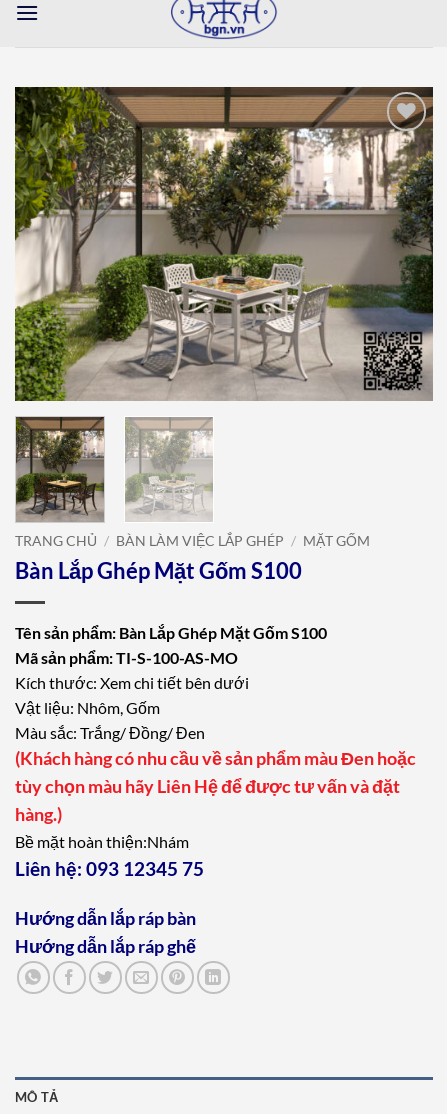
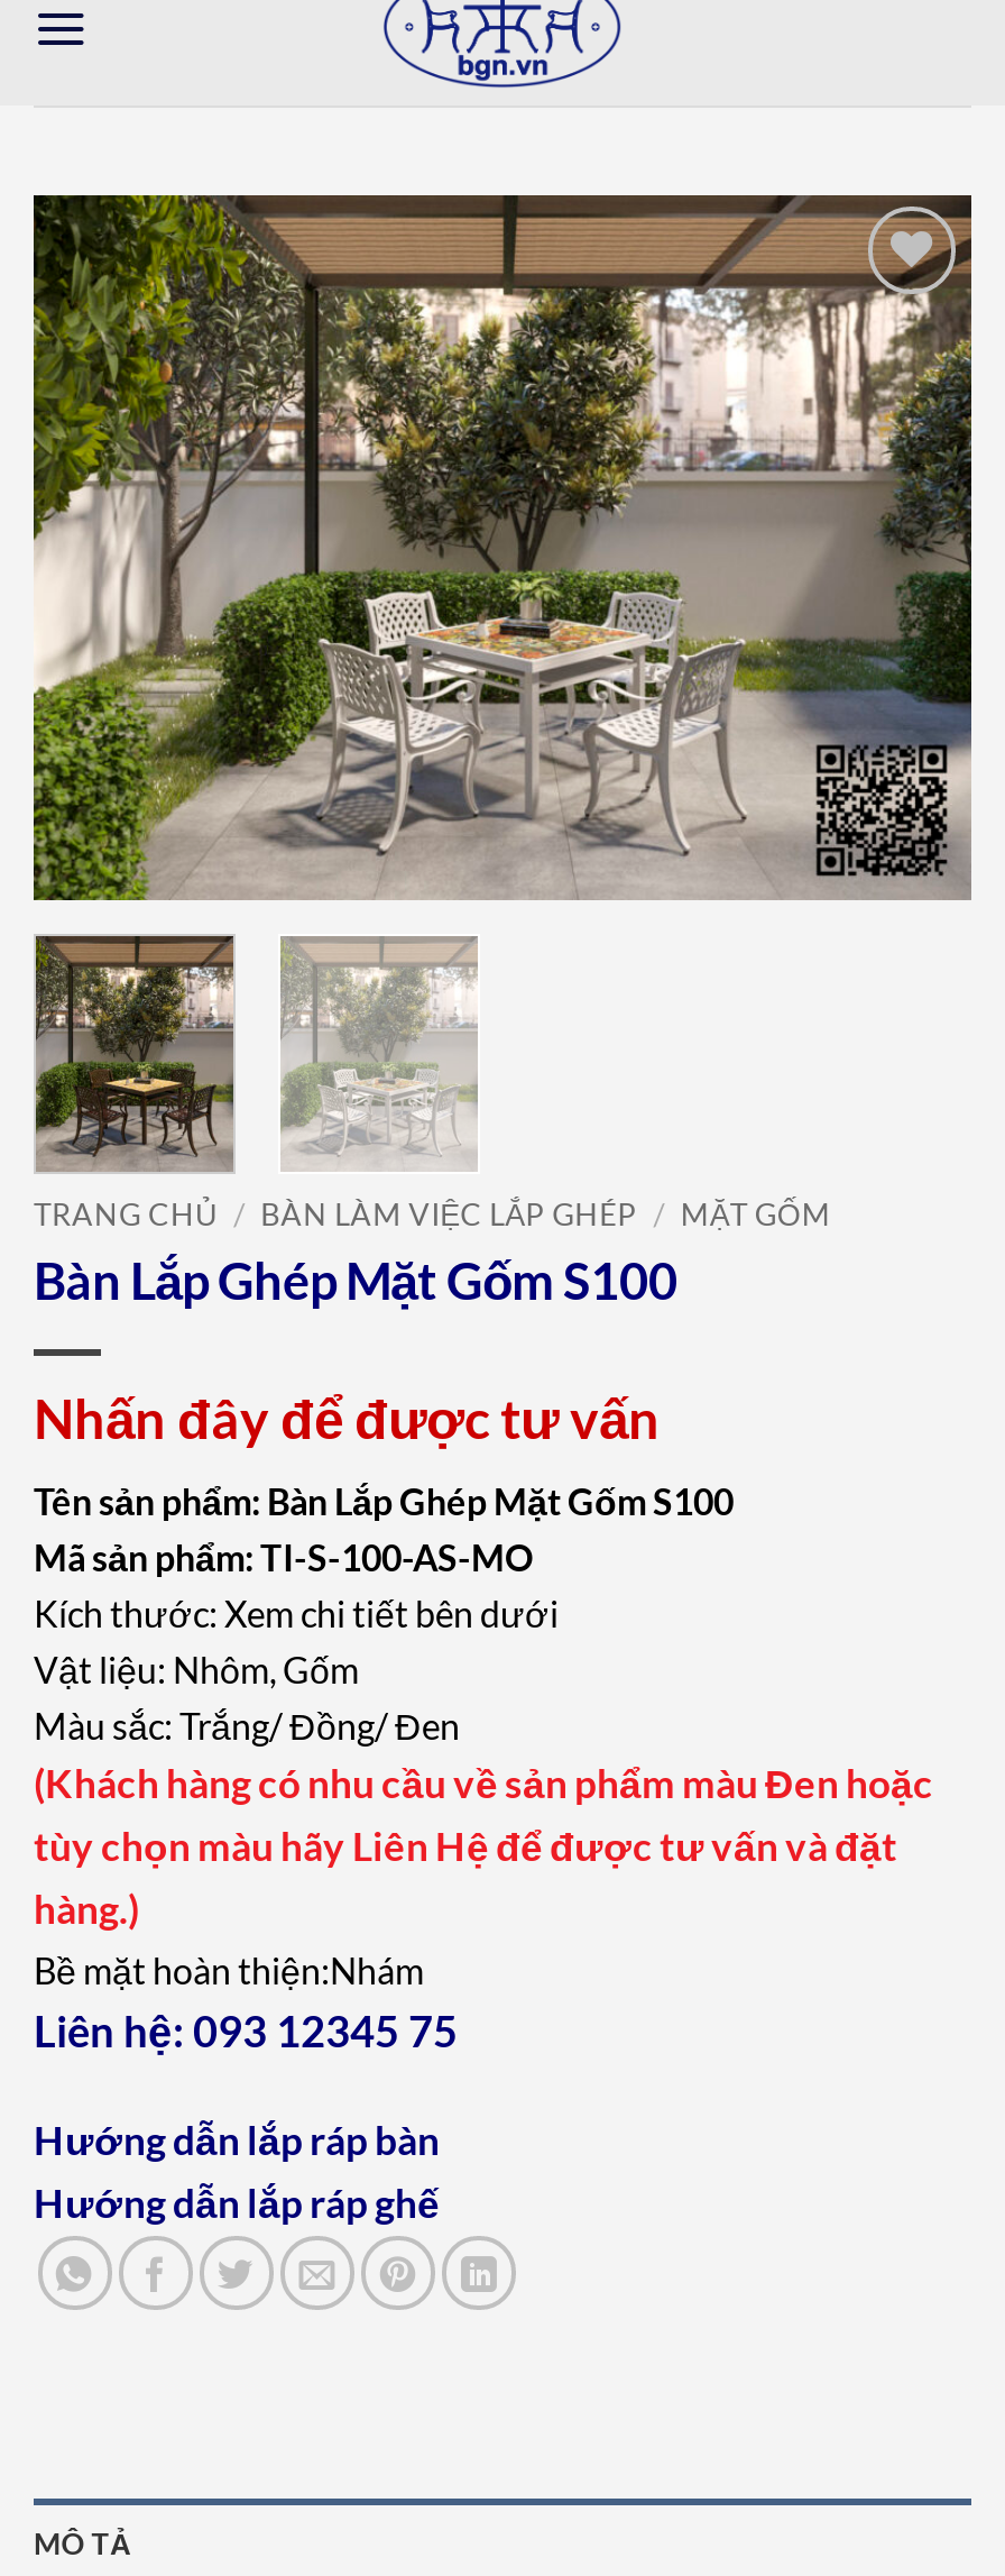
none -> [34,1384,660,1449] Nhấn đây để được tư vấn

